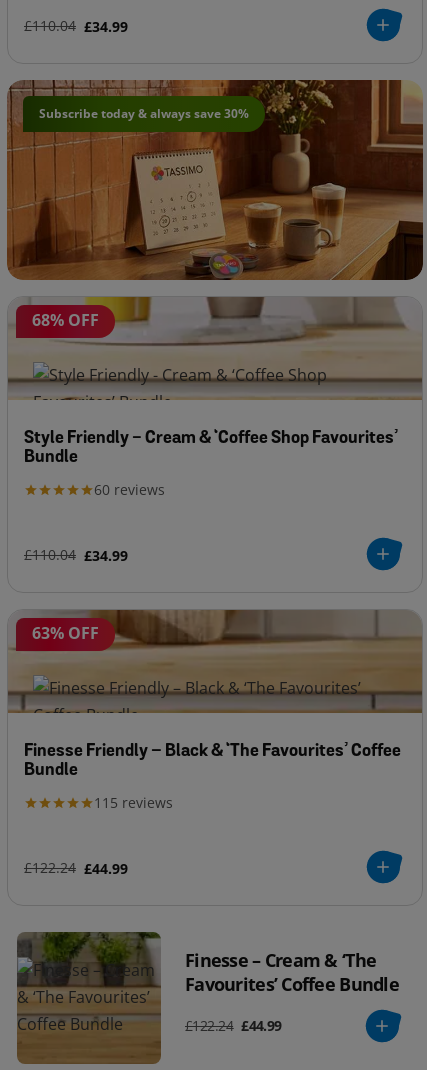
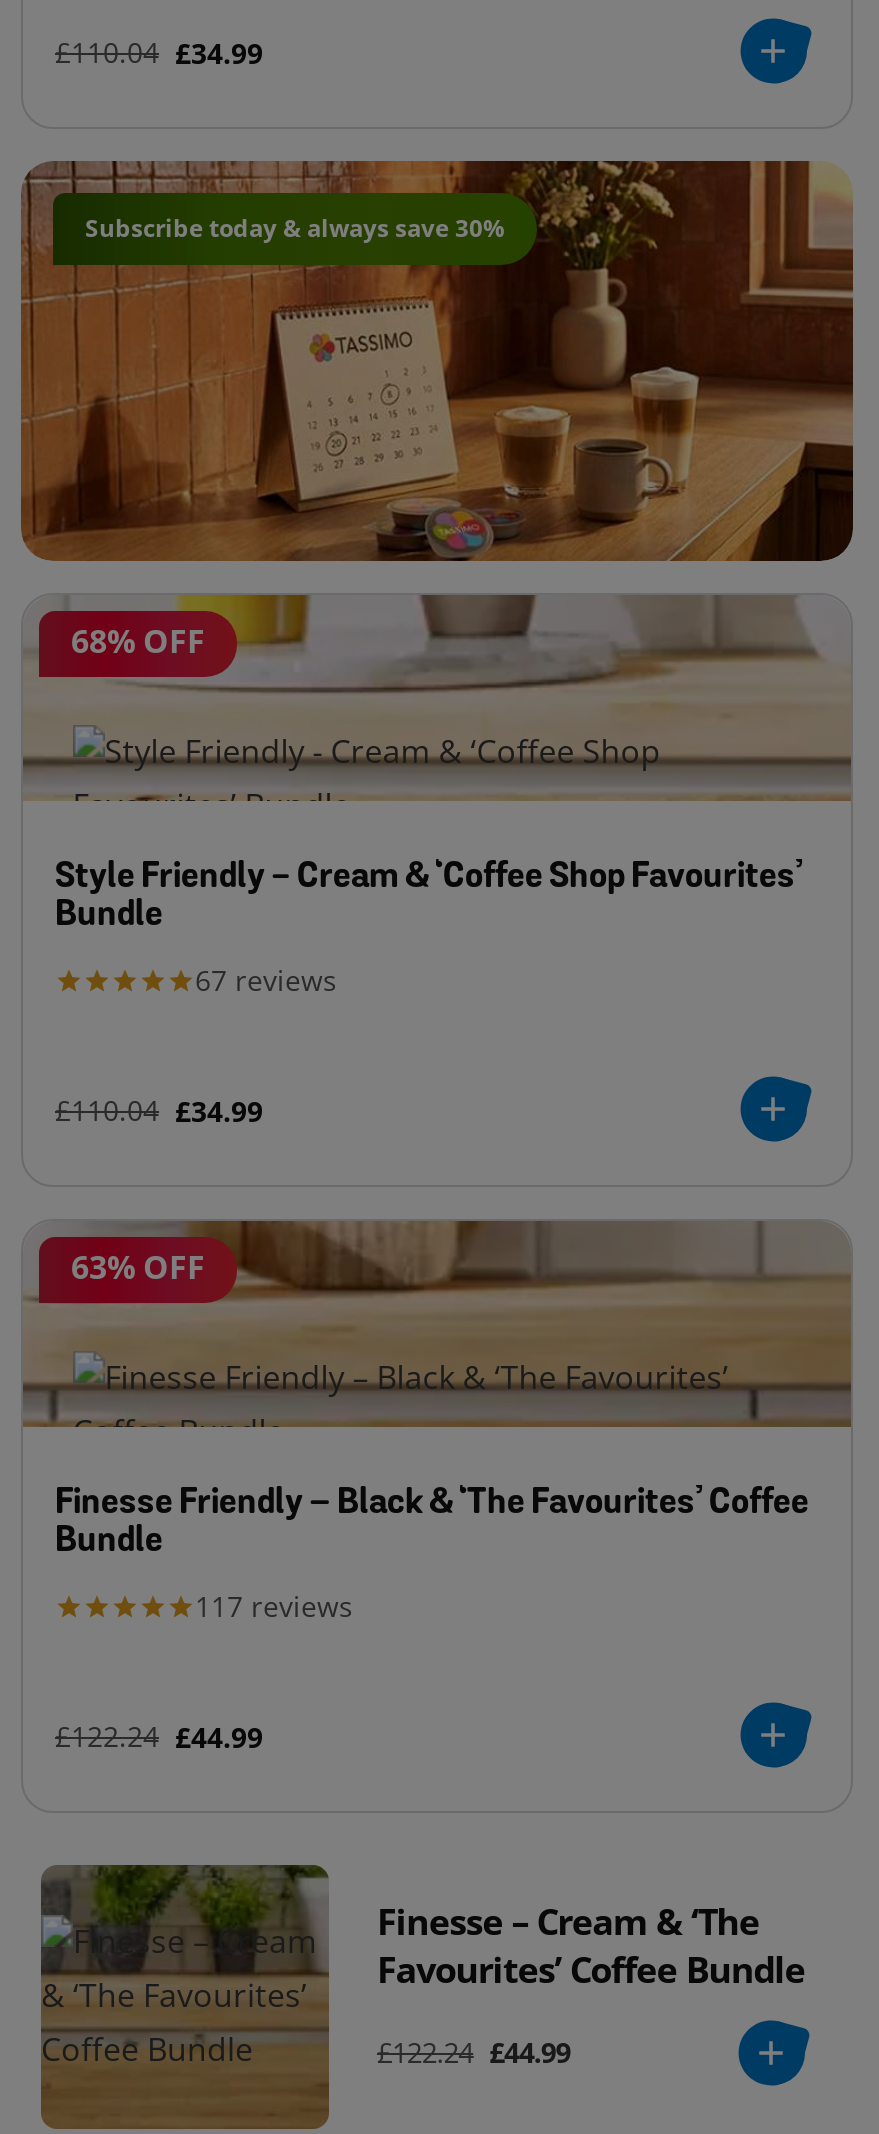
[94,480,165,499] 60 reviews -> [195,961,337,999] 67 reviews
[94,793,173,812] 115 reviews -> [195,1587,353,1625] 117 reviews

